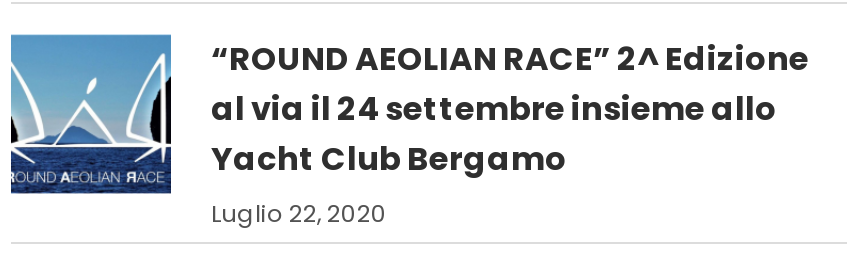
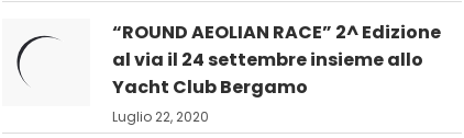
[9,32,173,196] [image] -> none

